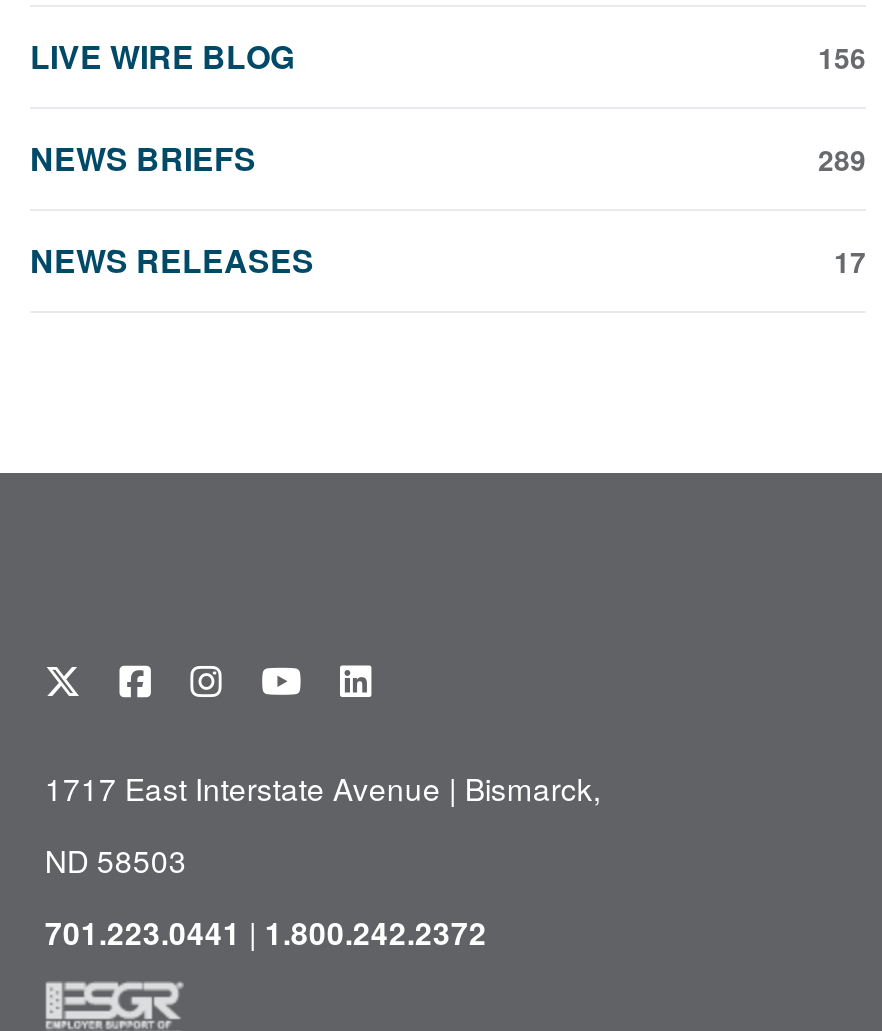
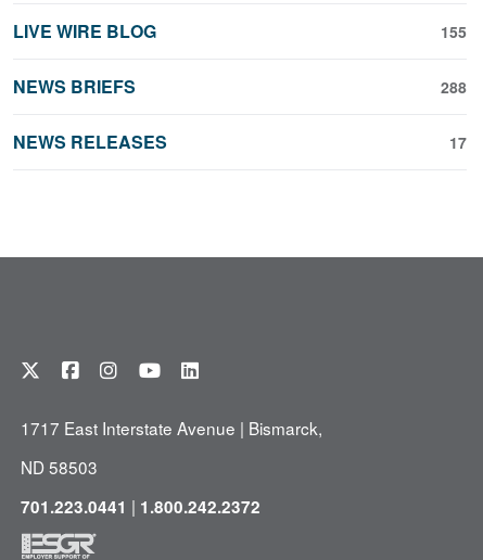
[818,36,866,76] 156 -> [441,20,467,42] 155
[818,138,866,178] 289 -> [441,76,467,97] 288

